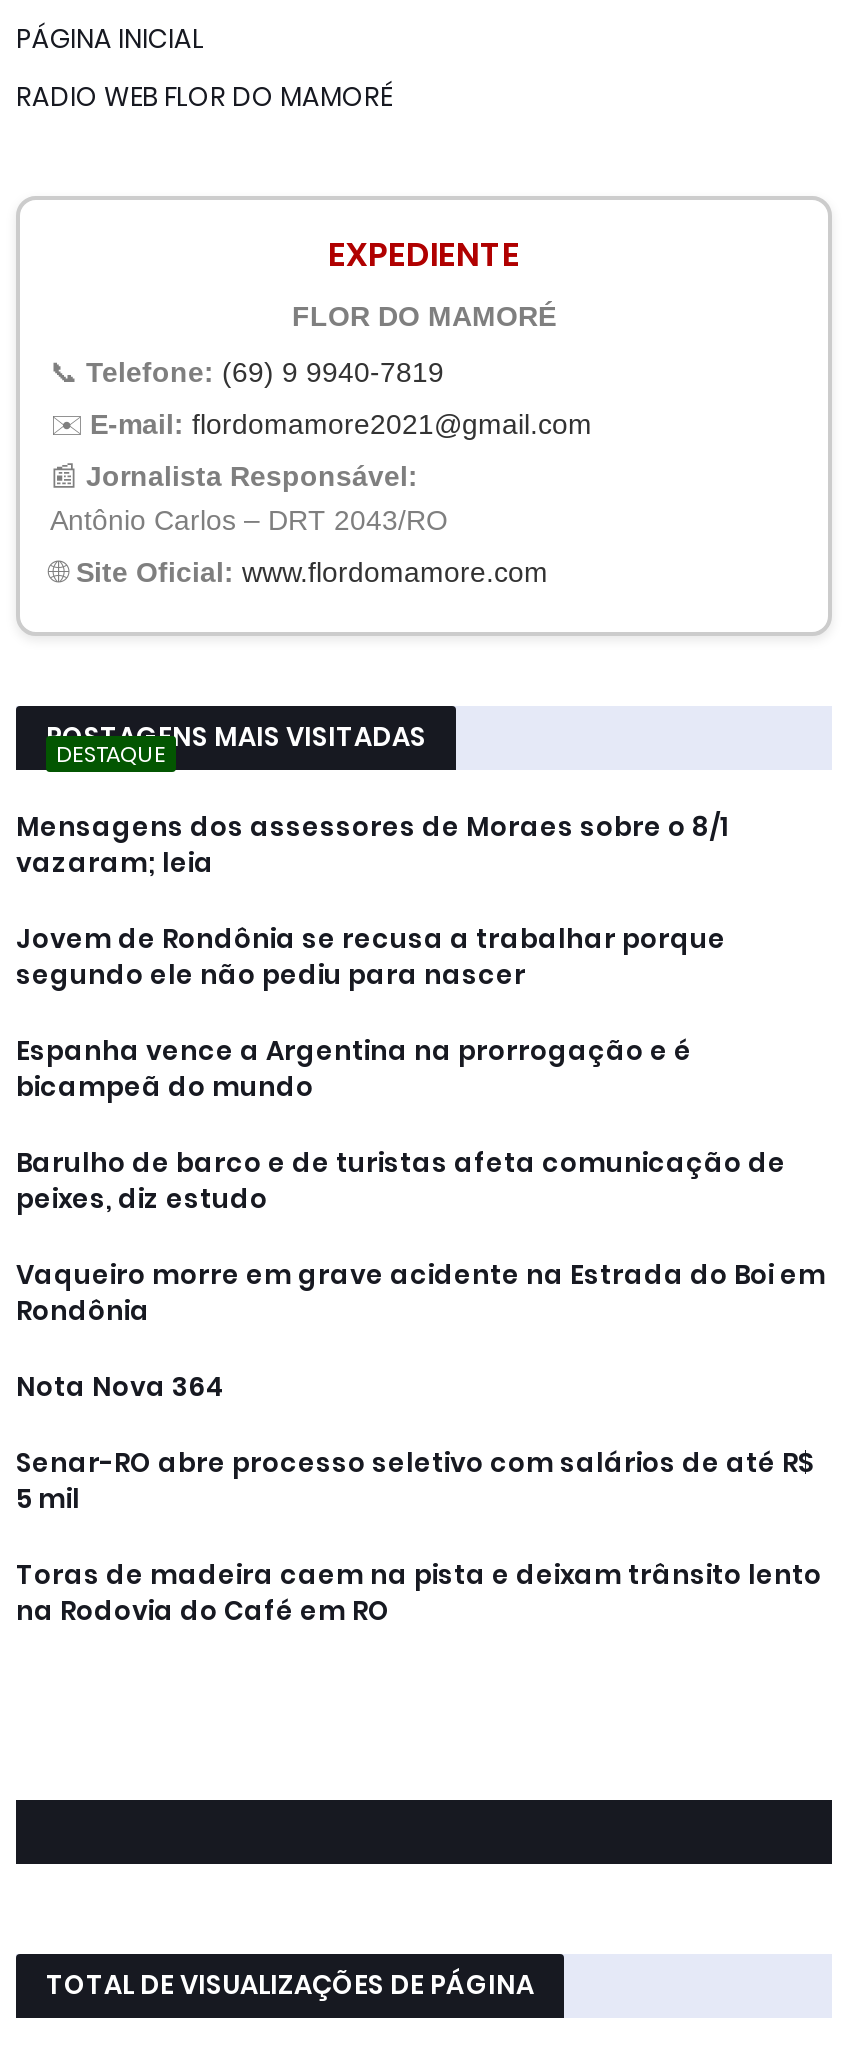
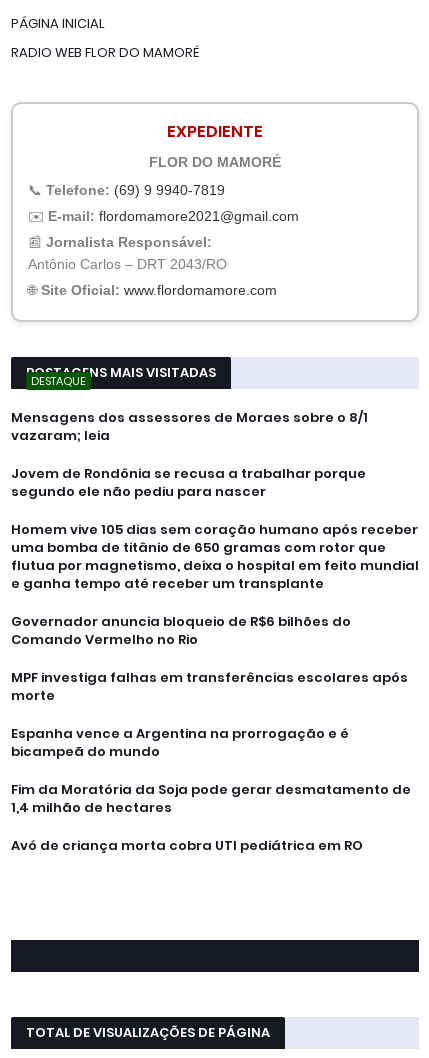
none -> [11,520,419,705] Homem vive 105 dias sem coração humano após receber | uma bomba de titânio de 650 gramas com rotor que | flutua por magnetismo, deixa o hospital em feito mundial | e ganha tempo até receber um transplante | Governador anuncia bloqueio de R$6 bilhões do | Comando Vermelho no Rio | MPF investiga falhas em transferências escolares após | morte
moved [16,1032,692,1106] -> [11,724,349,761]: Espanha vence a Argentina na prorrogação e é | bicampeã do mundo
[16,1144,826,1630] Barulho de barco e de turistas afeta comunicação de | peixes, diz estudo | Vaqueiro morre em grave acidente na Estrada do Boi em | Rondônia | Nota Nova 364 | Senar-RO abre processo seletivo com salários de até R$ | 5 mil | Toras de madeira caem na pista e deixam trânsito lento | na Rodovia do Café em RO -> [11,780,411,855] Fim da Moratória da Soja pode gerar desmatamento de | 1,4 milhão de hectares | Avó de criança morta cobra UTI pediátrica em RO

